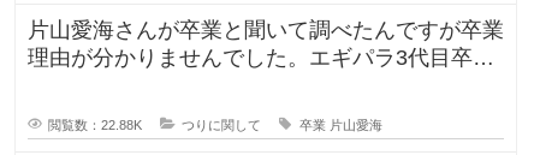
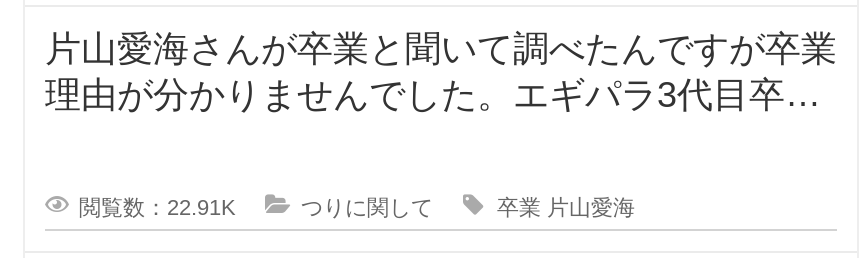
[48,117,142,132] 閲覧数：22.88K -> [79,194,235,218] 閲覧数：22.91K

